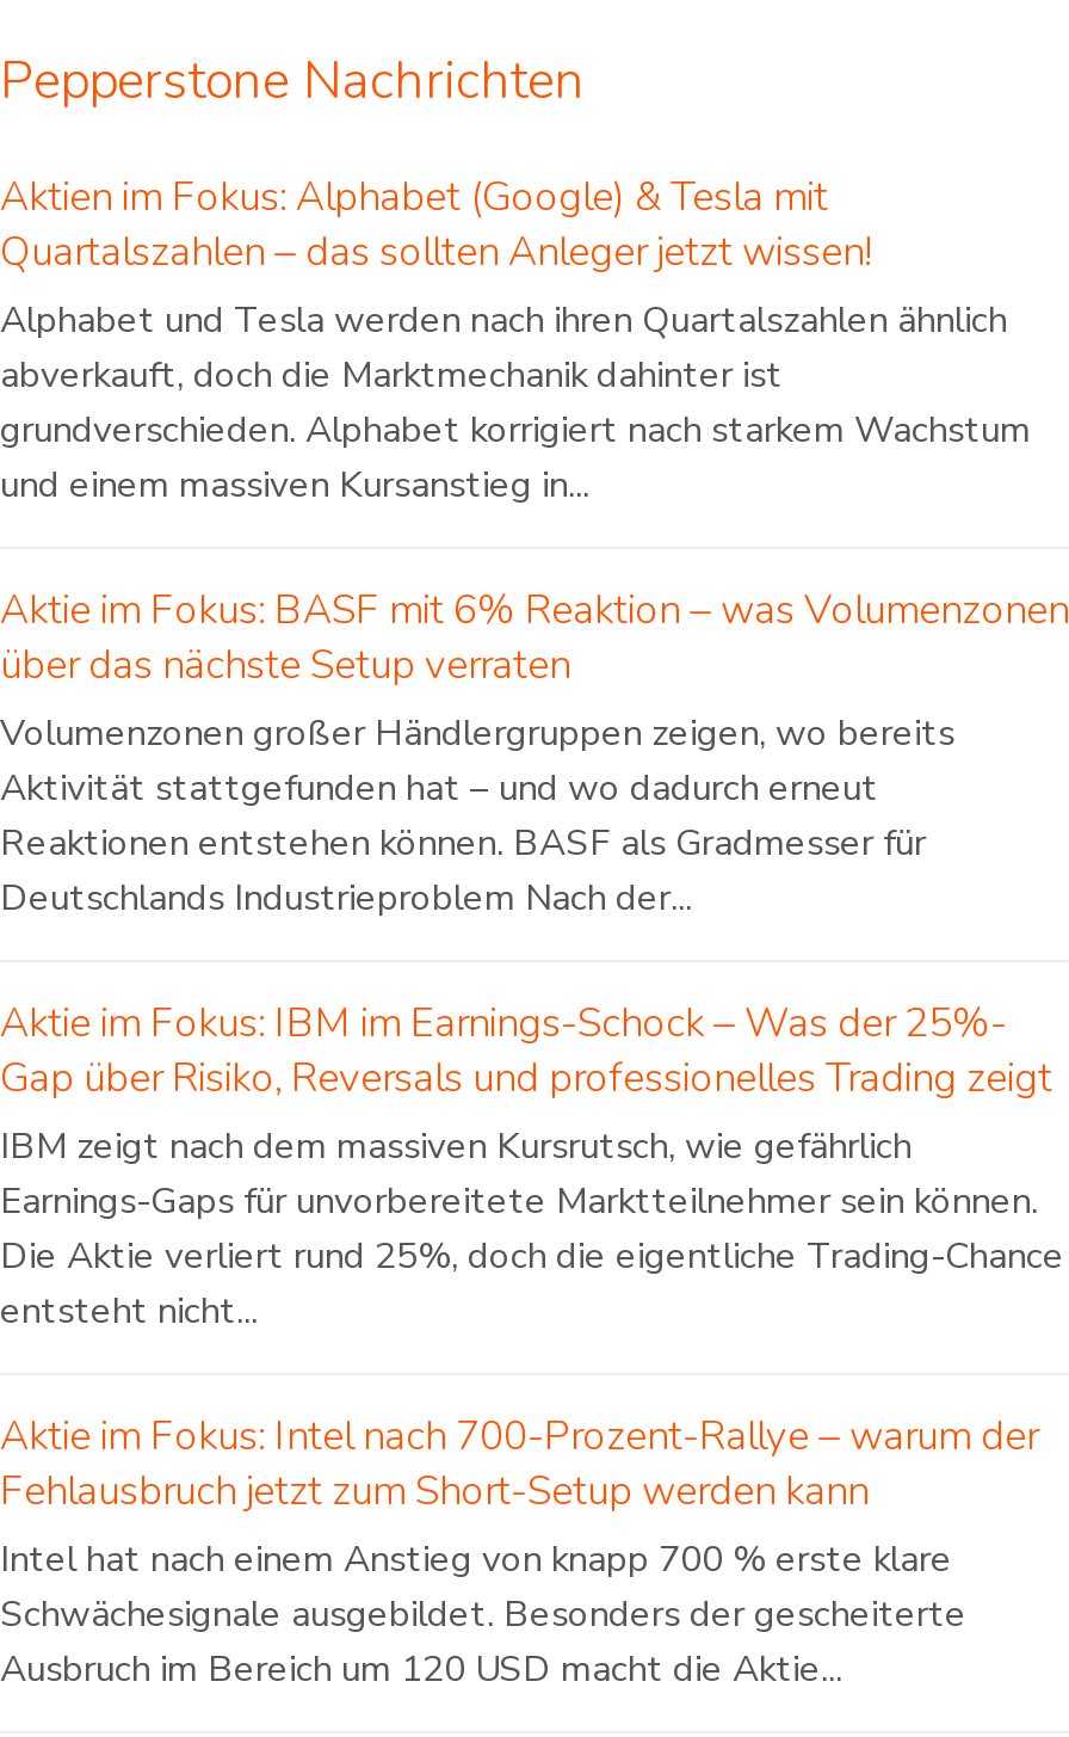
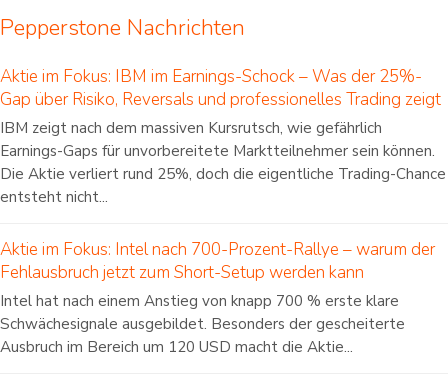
[0,170,1069,922] Aktien im Fokus: Alphabet (Google) & Tesla mit | Quartalszahlen – das sollten Anleger jetzt wissen! | Alphabet und Tesla werden nach ihren Quartalszahlen ähnlich | abverkauft, doch die Marktmechanik dahinter ist | grundverschieden. Alphabet korrigiert nach starkem Wachstum | und einem massiven Kursanstieg in... | Aktie im Fokus: BASF mit 6% Reaktion – was Volumenzonen | über das nächste Setup verraten | Volumenzonen großer Händlergruppen zeigen, wo bereits | Aktivität stattgefunden hat – und wo dadurch erneut | Reaktionen entstehen können. BASF als Gradmesser für | Deutschlands Industrieproblem Nach der... -> none

